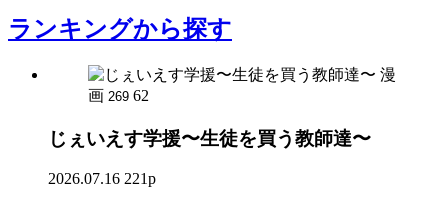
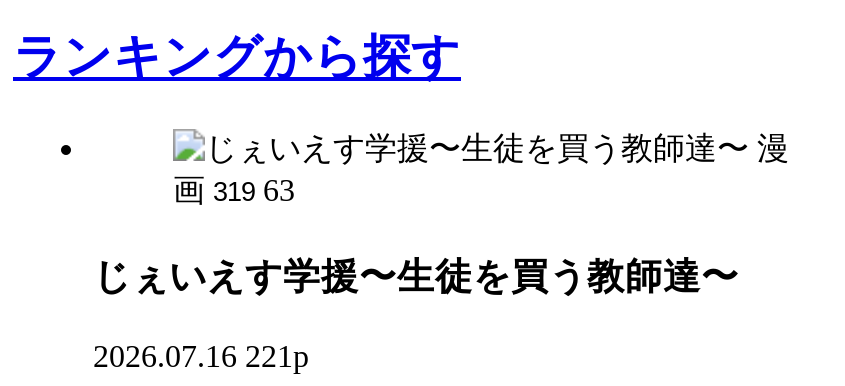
[88,87,149,104] 画 269 62 -> [173,173,295,207] 画 319 63

